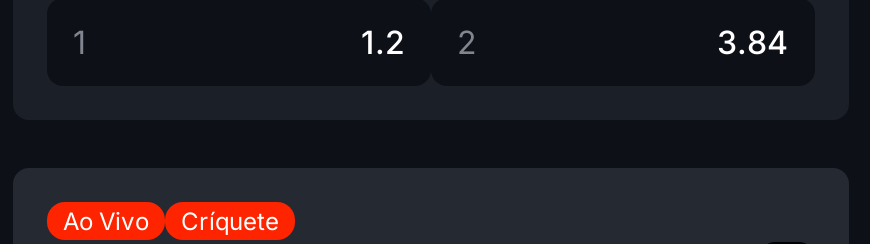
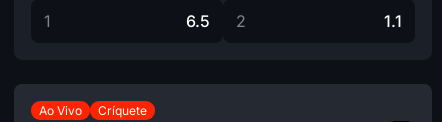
[361,22,477,62] 1.2 2 -> [186,11,246,31] 6.5 2
[717,22,789,62] 3.84 -> [384,11,402,31] 1.1

